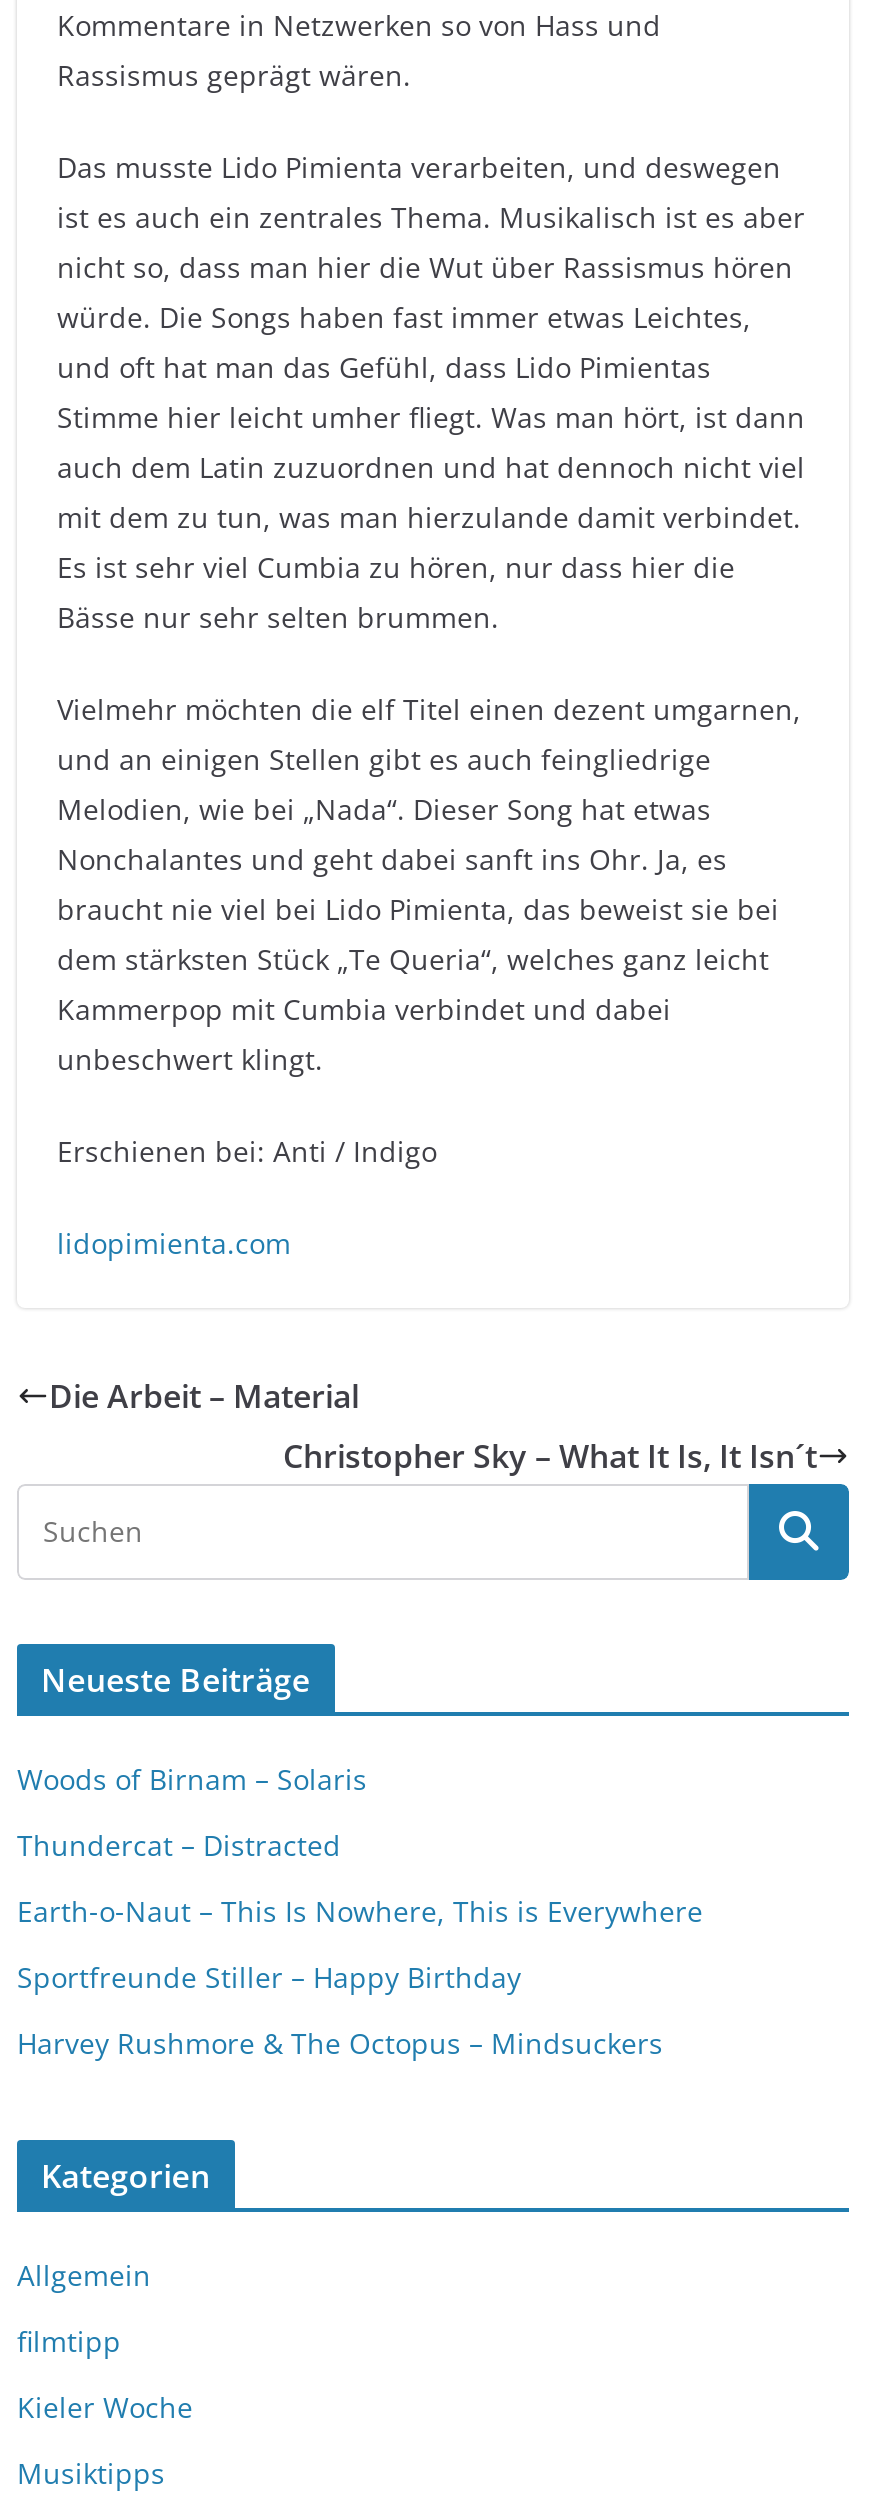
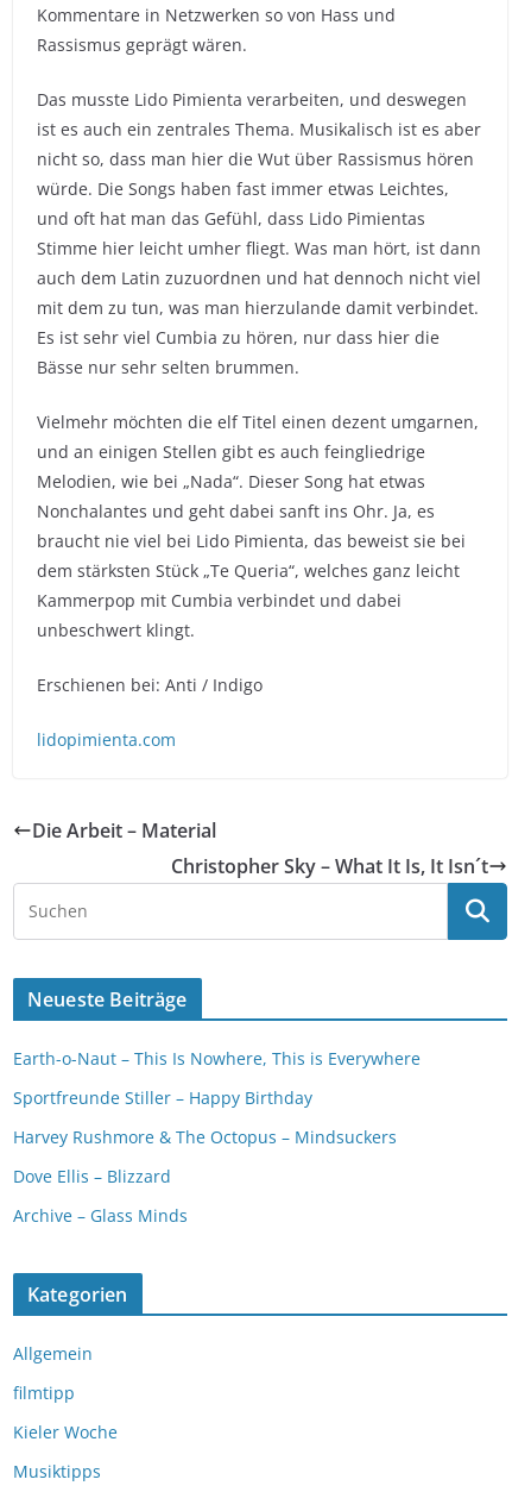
[17,1760,367,1864] Woods of Birnam – Solaris | Thundercat – Distracted -> none
moved [17,1892,703,2062] -> [13,1047,421,1148]: Earth-o-Naut – This Is Nowhere, This is Everywhere | Sportfreunde Stiller – Happy Birthday | Harvey Rushmore & The Octopus – Mindsuckers
none -> [13,1165,188,1227] Dove Ellis – Blizzard | Archive – Glass Minds

